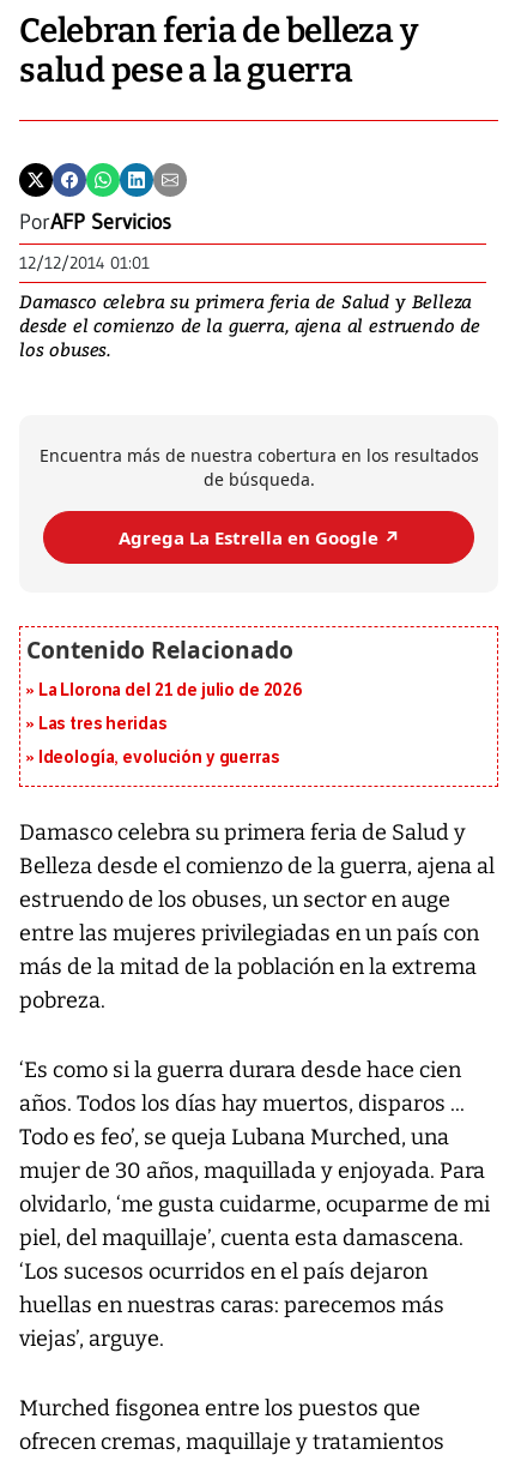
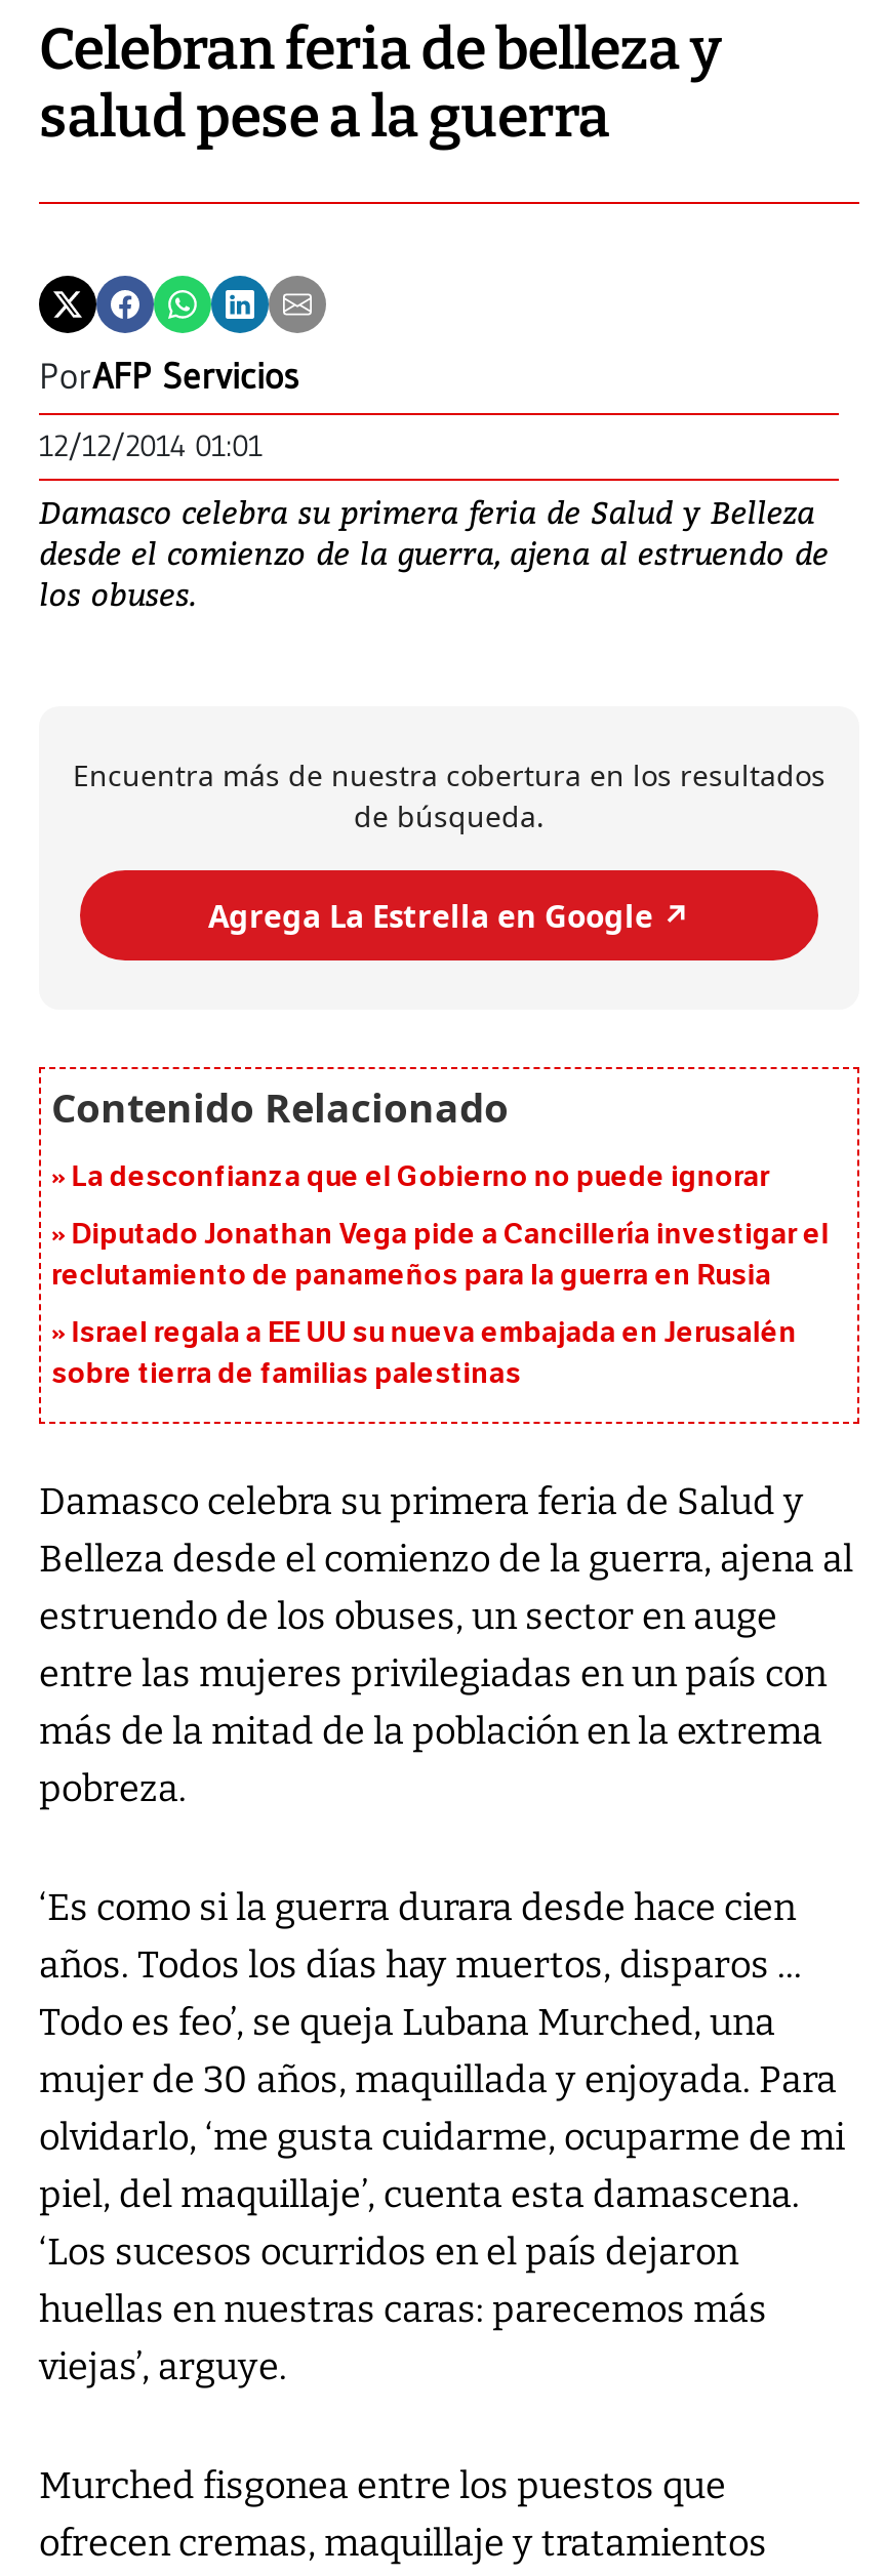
[38,681,303,701] La Llorona del 21 de julio de 2026 -> [71,1160,769,1195] La desconfianza que el Gobierno no puede ignorar
[38,714,167,735] Las tres heridas -> [51,1218,829,1294] Diputado Jonathan Vega pide a Cancillería investigar el | reclutamiento de panameños para la guerra en Rusia
[38,748,280,768] Ideología, evolución y guerras -> [51,1316,797,1392] Israel regala a EE UU su nueva embajada en Jerusalén | sobre tierra de familias palestinas

